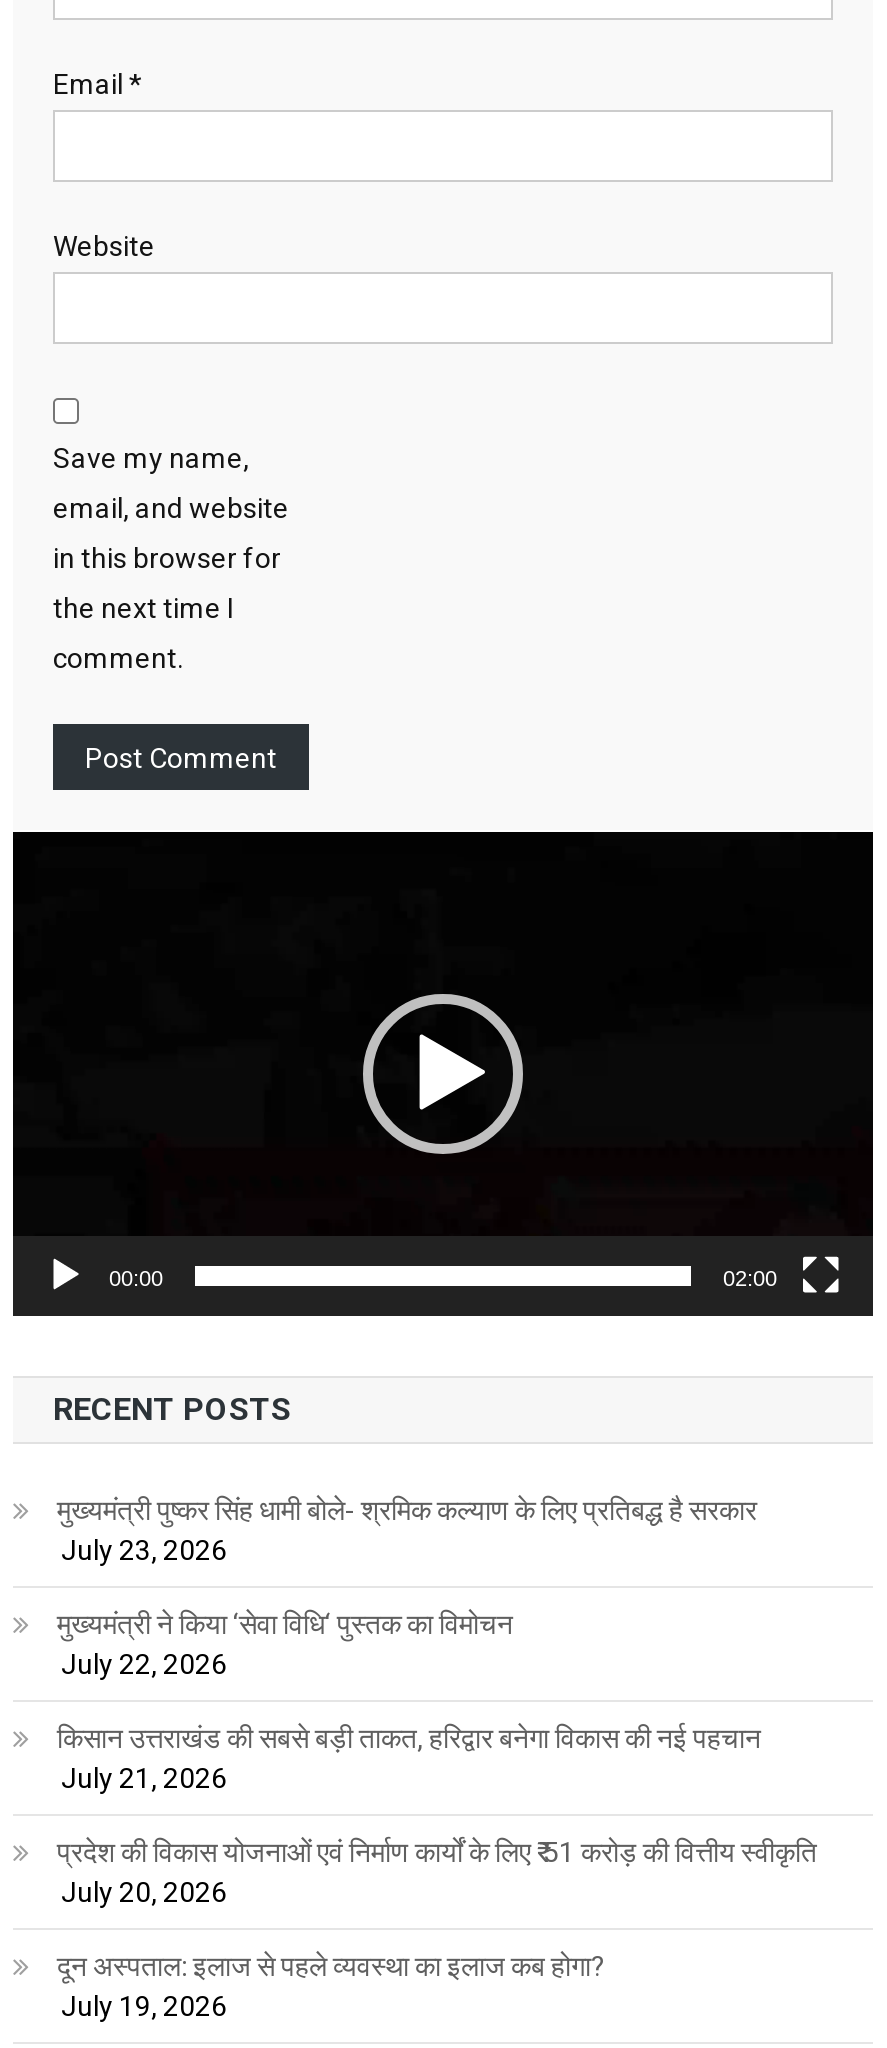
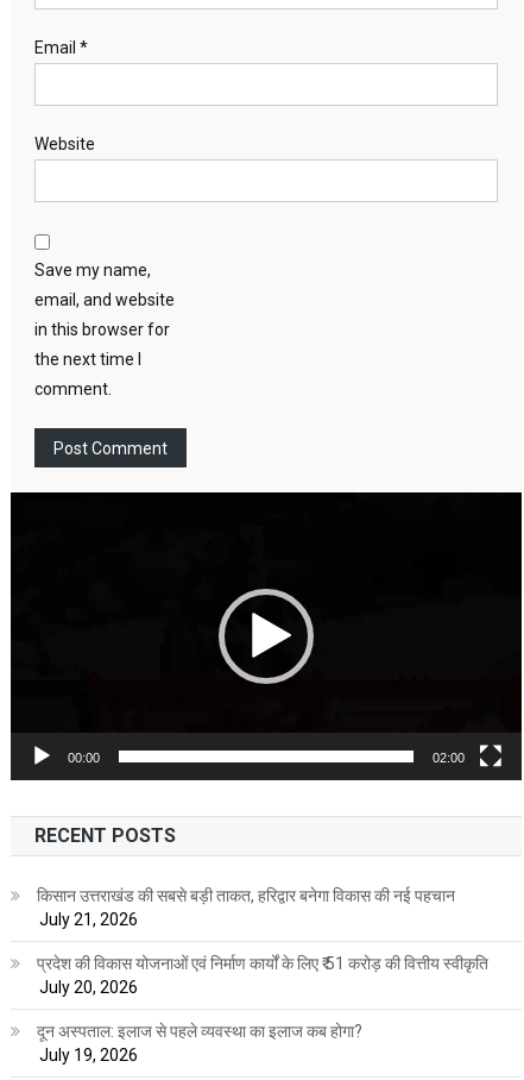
[57,1494,757,1680] मुख्यमंत्री पुष्कर सिंह धामी बोले- श्रमिक कल्याण के लिए प्रतिबद्ध है सरकार | July 23, 2026 | मुख्यमंत्री ने किया ‘सेवा विधि‘ पुस्तक का विमोचन | July 22, 2026 -> none

